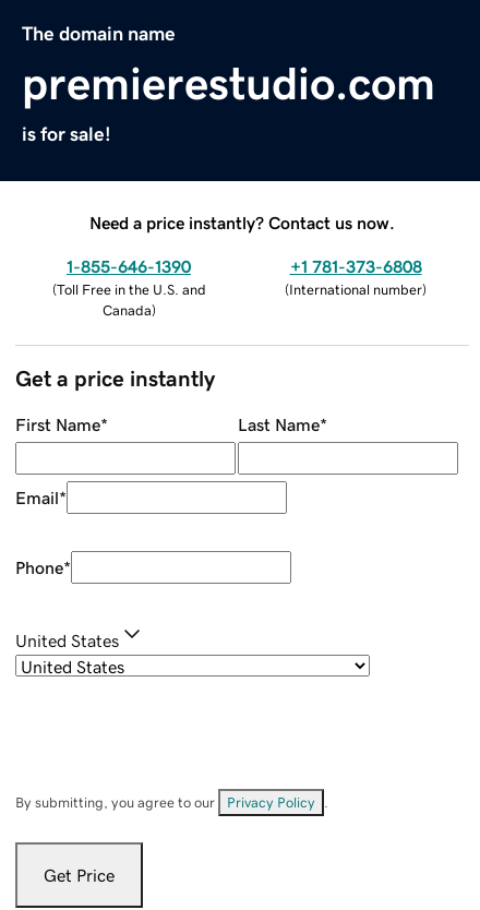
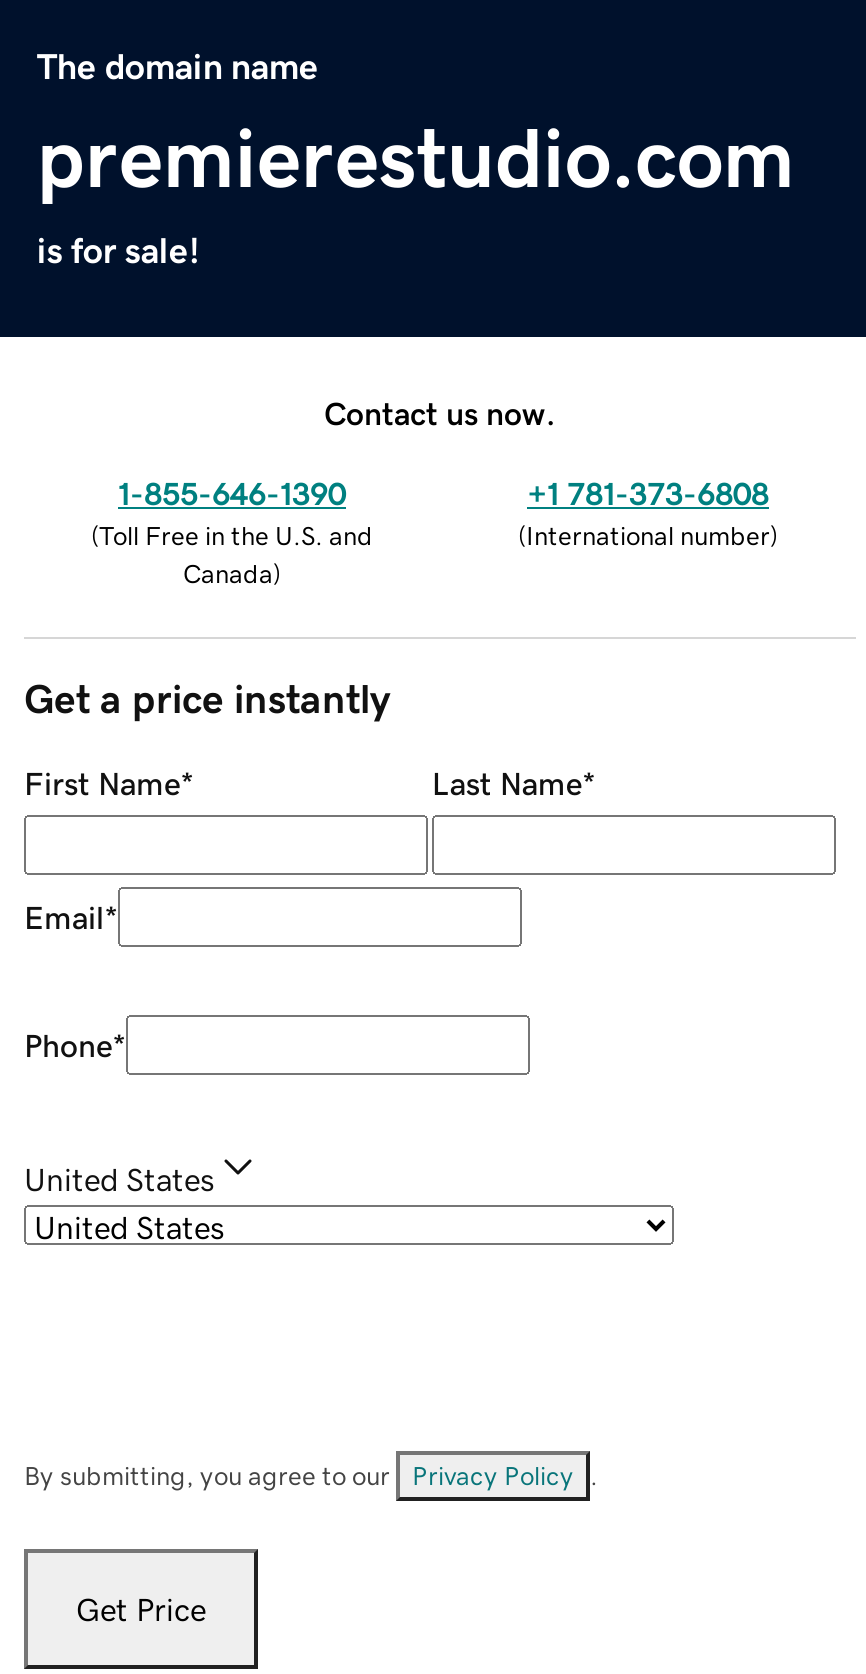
[89,213,395,231] Need a price instantly? Contact us now. -> [324,396,556,428] Contact us now.

